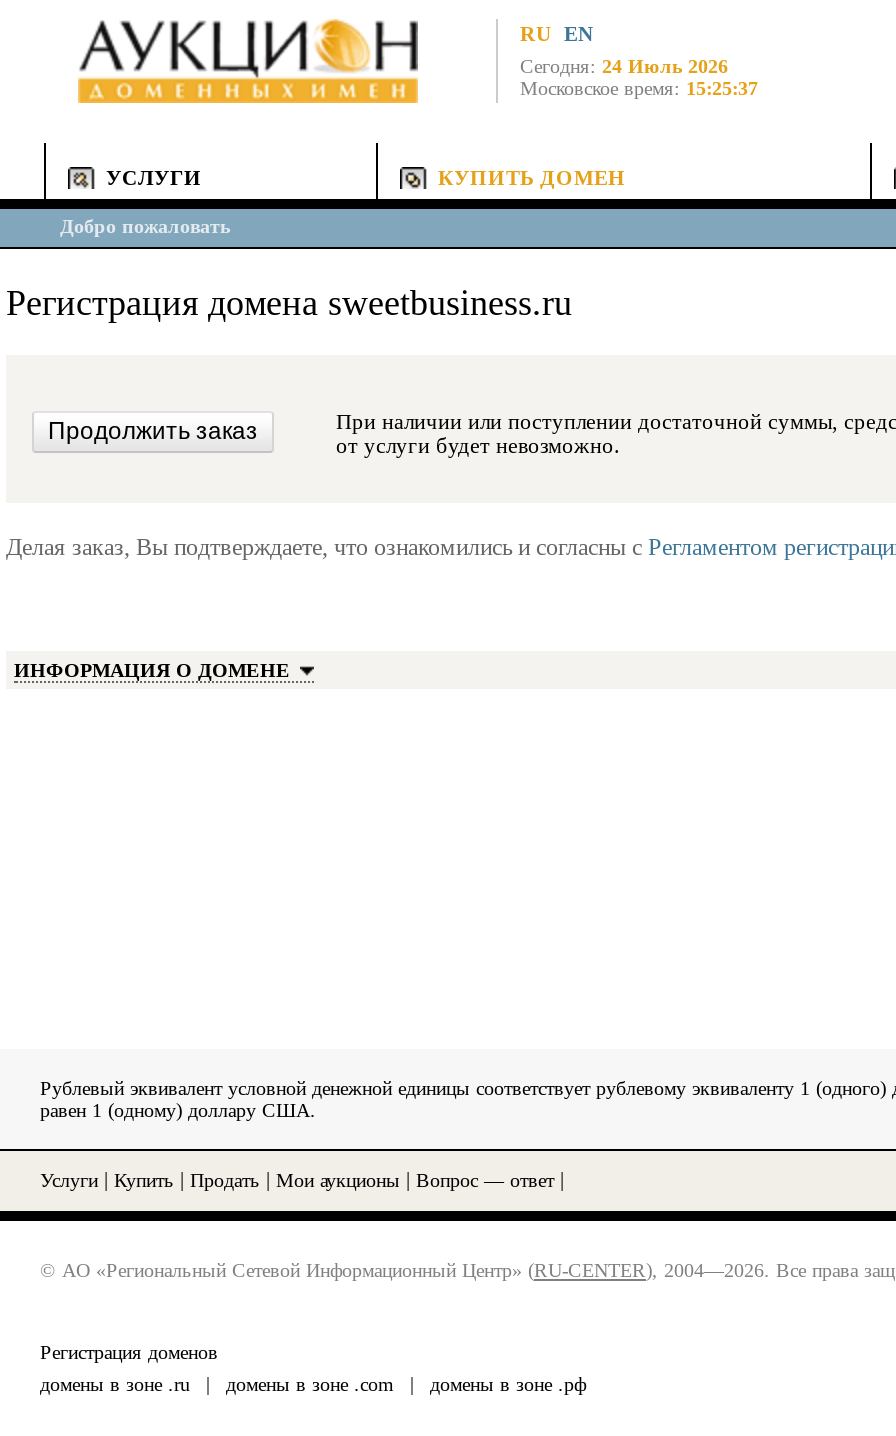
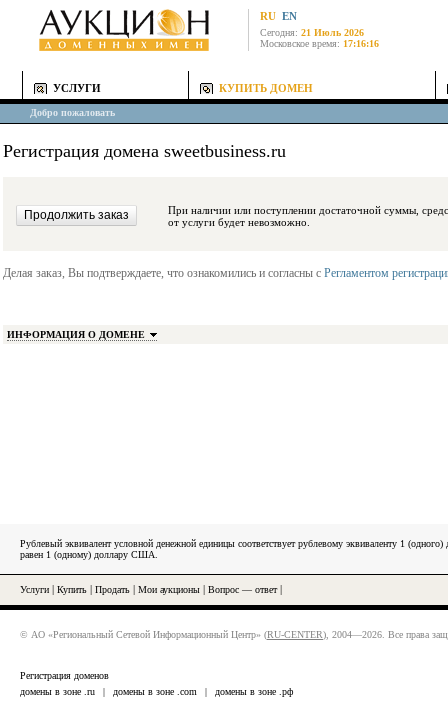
[520,55,728,77] Сегодня: 24 Июль 2026 -> [260,27,364,38] Сегодня: 21 Июль 2026
[520,77,758,99] Московское время: 15:25:37 -> [260,38,379,49] Московское время: 17:16:16

